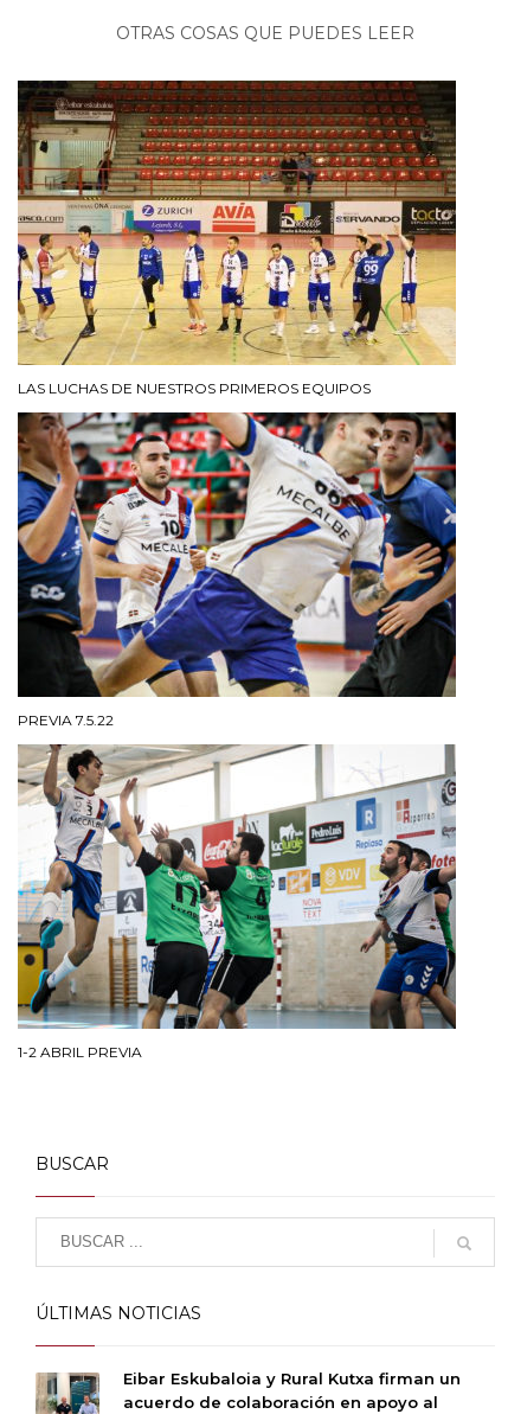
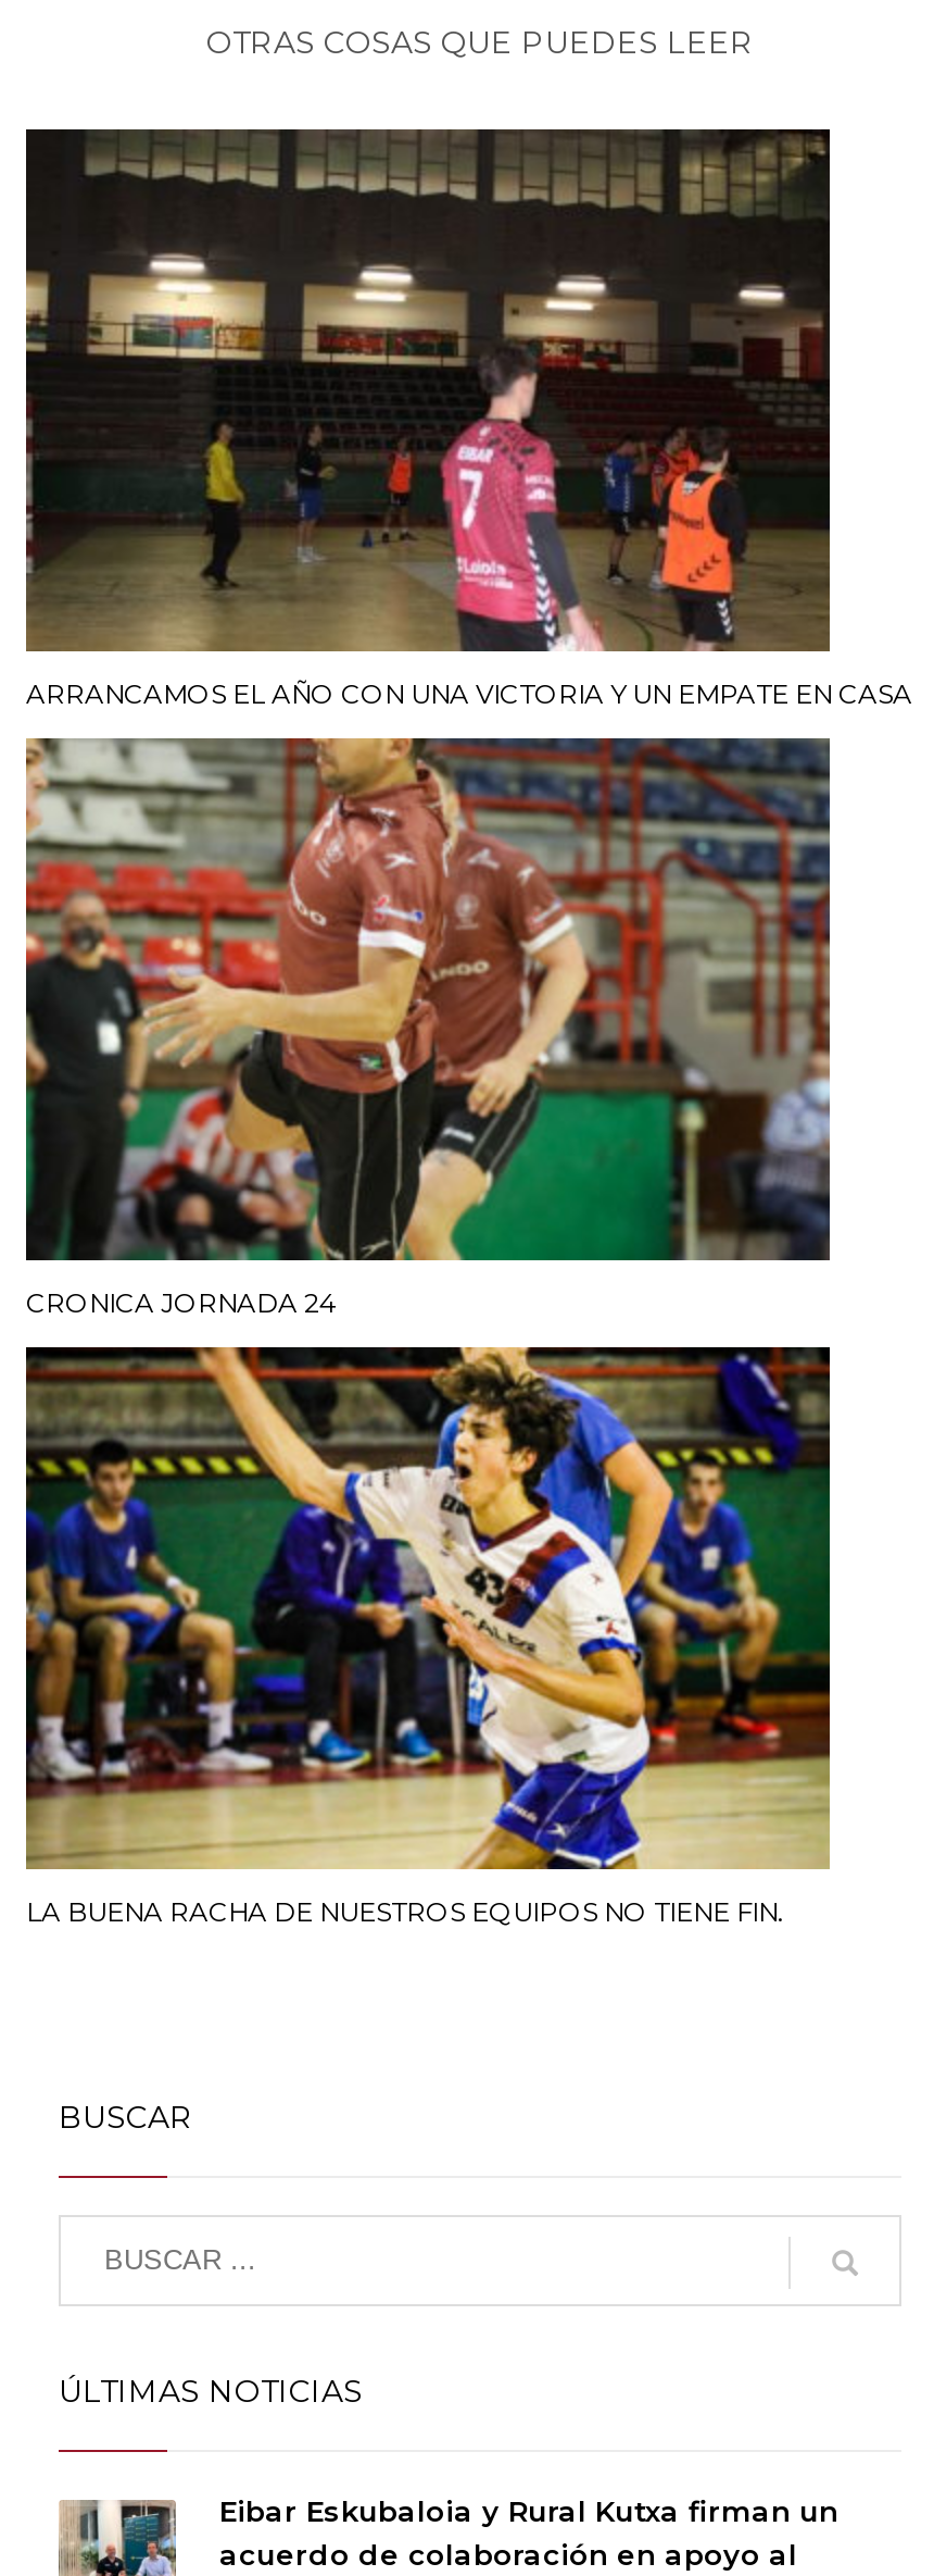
[17,81,457,397] [image] | LAS LUCHAS DE NUESTROS PRIMEROS EQUIPOS -> [24,129,912,709] [image] | ARRANCAMOS EL AÑO CON UNA VICTORIA Y UN EMPATE EN CASA
[17,411,457,729] [image] | PREVIA 7.5.22 -> [24,736,832,1318] [image] | CRONICA JORNADA 24
[17,743,457,1060] [image] | 1-2 ABRIL PREVIA -> [24,1345,832,1927] [image] | LA BUENA RACHA DE NUESTROS EQUIPOS NO TIENE FIN.

